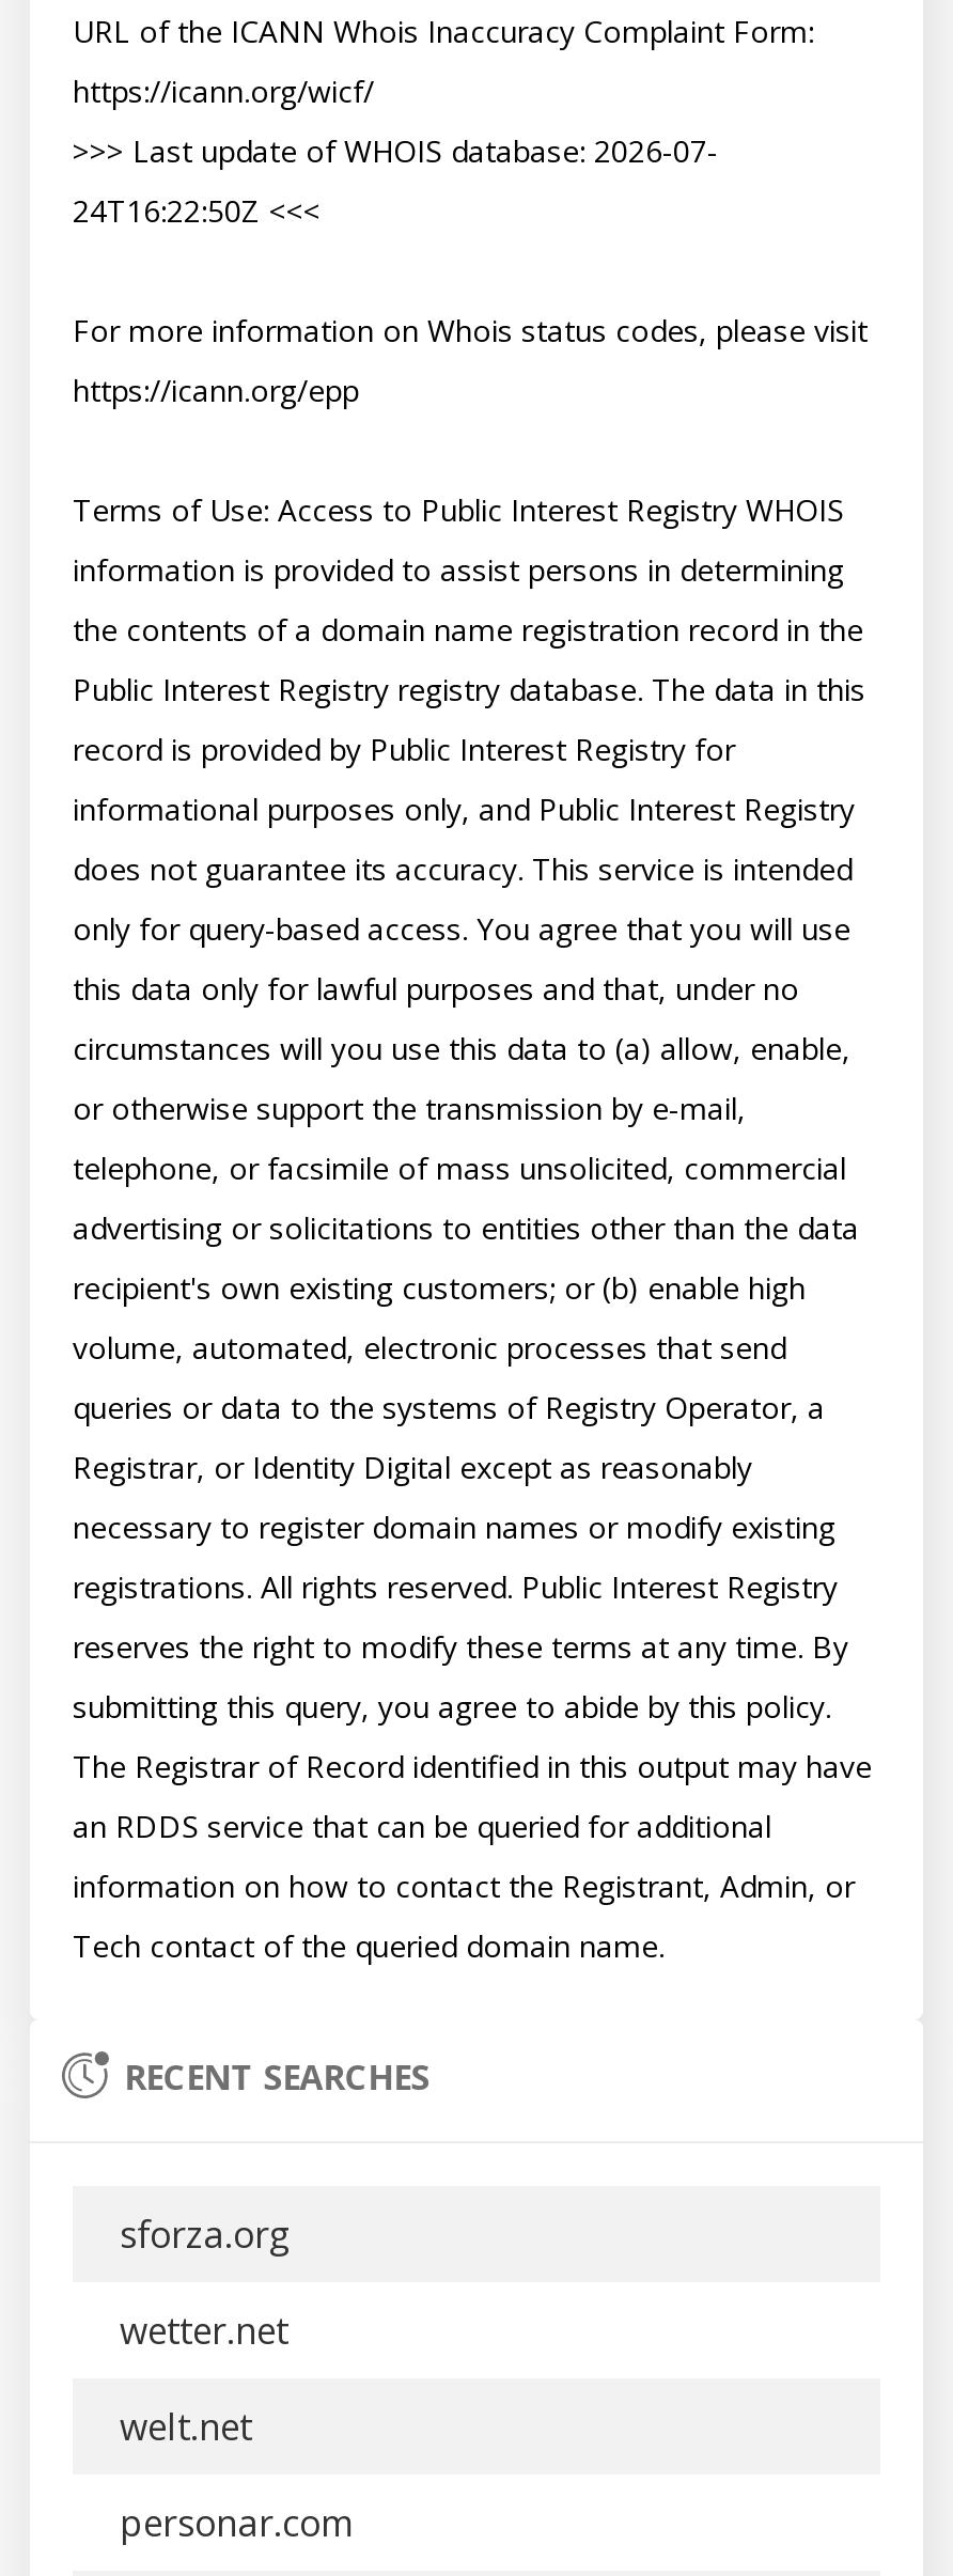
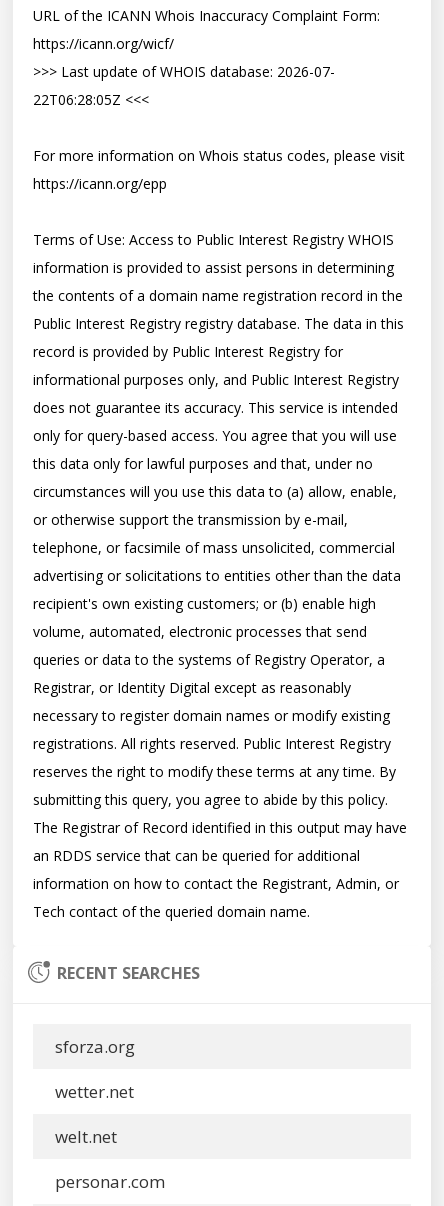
[73,190,321,230] 24T16:22:50Z <<< -> [33,90,149,109] 22T06:28:05Z <<<

